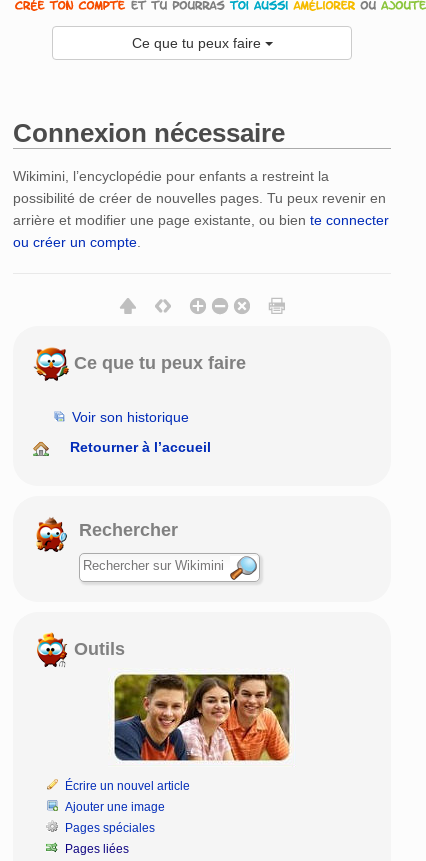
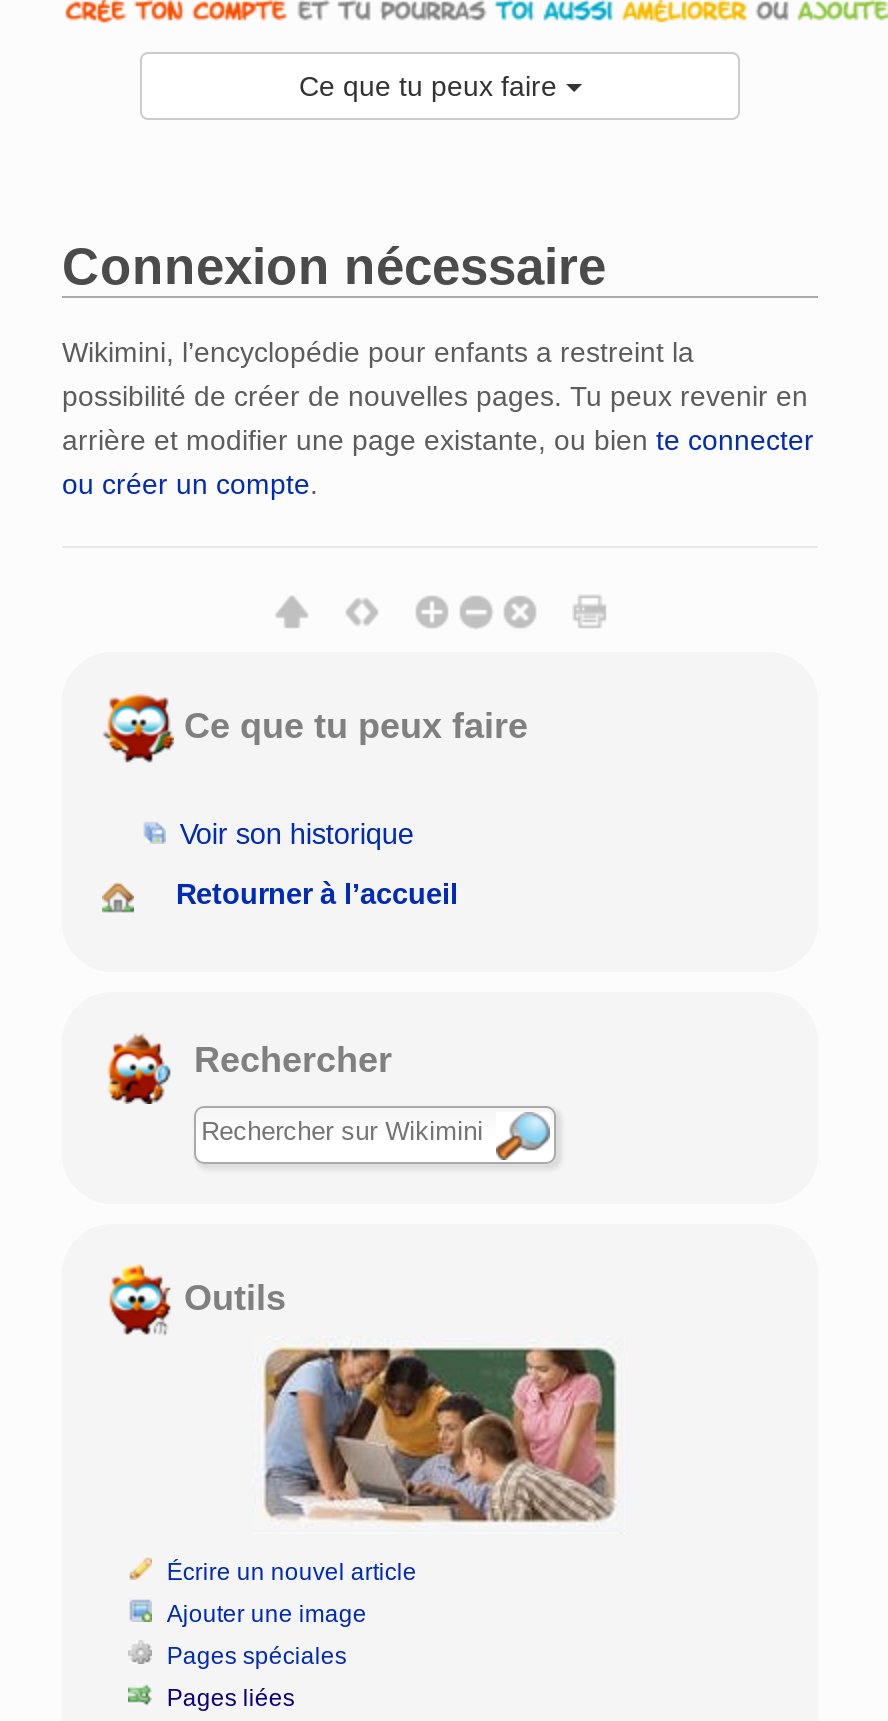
[114,674,290,762] [image] -> [264,1346,616,1524] [image]

